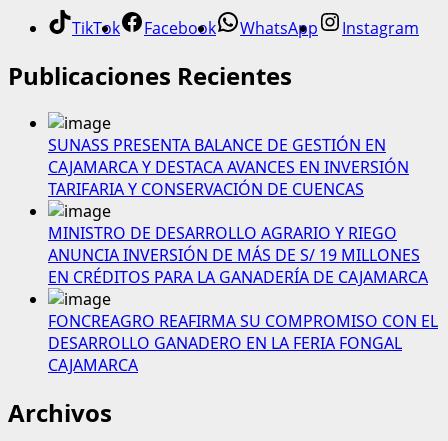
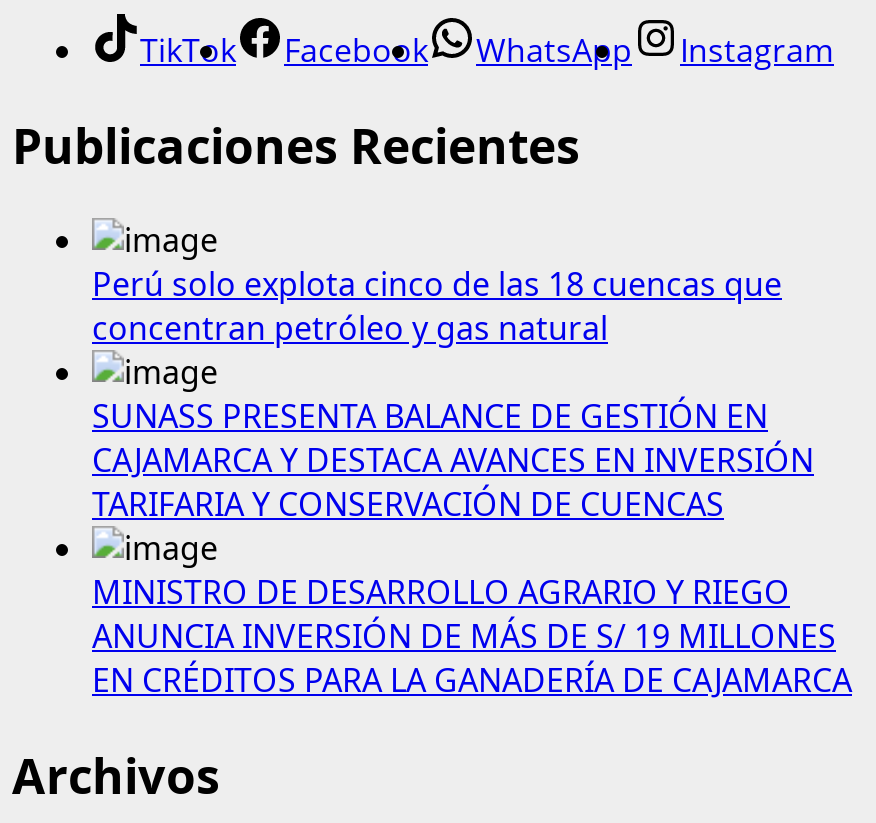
none -> [92,262,782,350] Perú solo explota cinco de las 18 cuencas que | concentran petróleo y gas natural
moved [48,134,428,288] -> [92,394,852,702]: SUNASS PRESENTA BALANCE DE GESTIÓN EN | CAJAMARCA Y DESTACA AVANCES EN INVERSIÓN | TARIFARIA Y CONSERVACIÓN DE CUENCAS | MINISTRO DE DESARROLLO AGRARIO Y RIEGO | ANUNCIA INVERSIÓN DE MÁS DE S/ 19 MILLONES | EN CRÉDITOS PARA LA GANADERÍA DE CAJAMARCA
[48,310,438,376] FONCREAGRO REAFIRMA SU COMPROMISO CON EL | DESARROLLO GANADERO EN LA FERIA FONGAL | CAJAMARCA -> none

